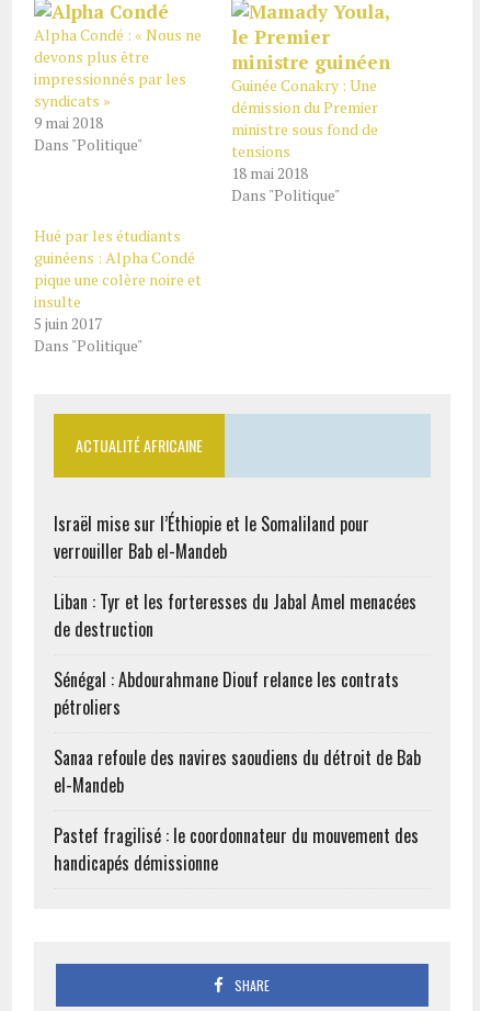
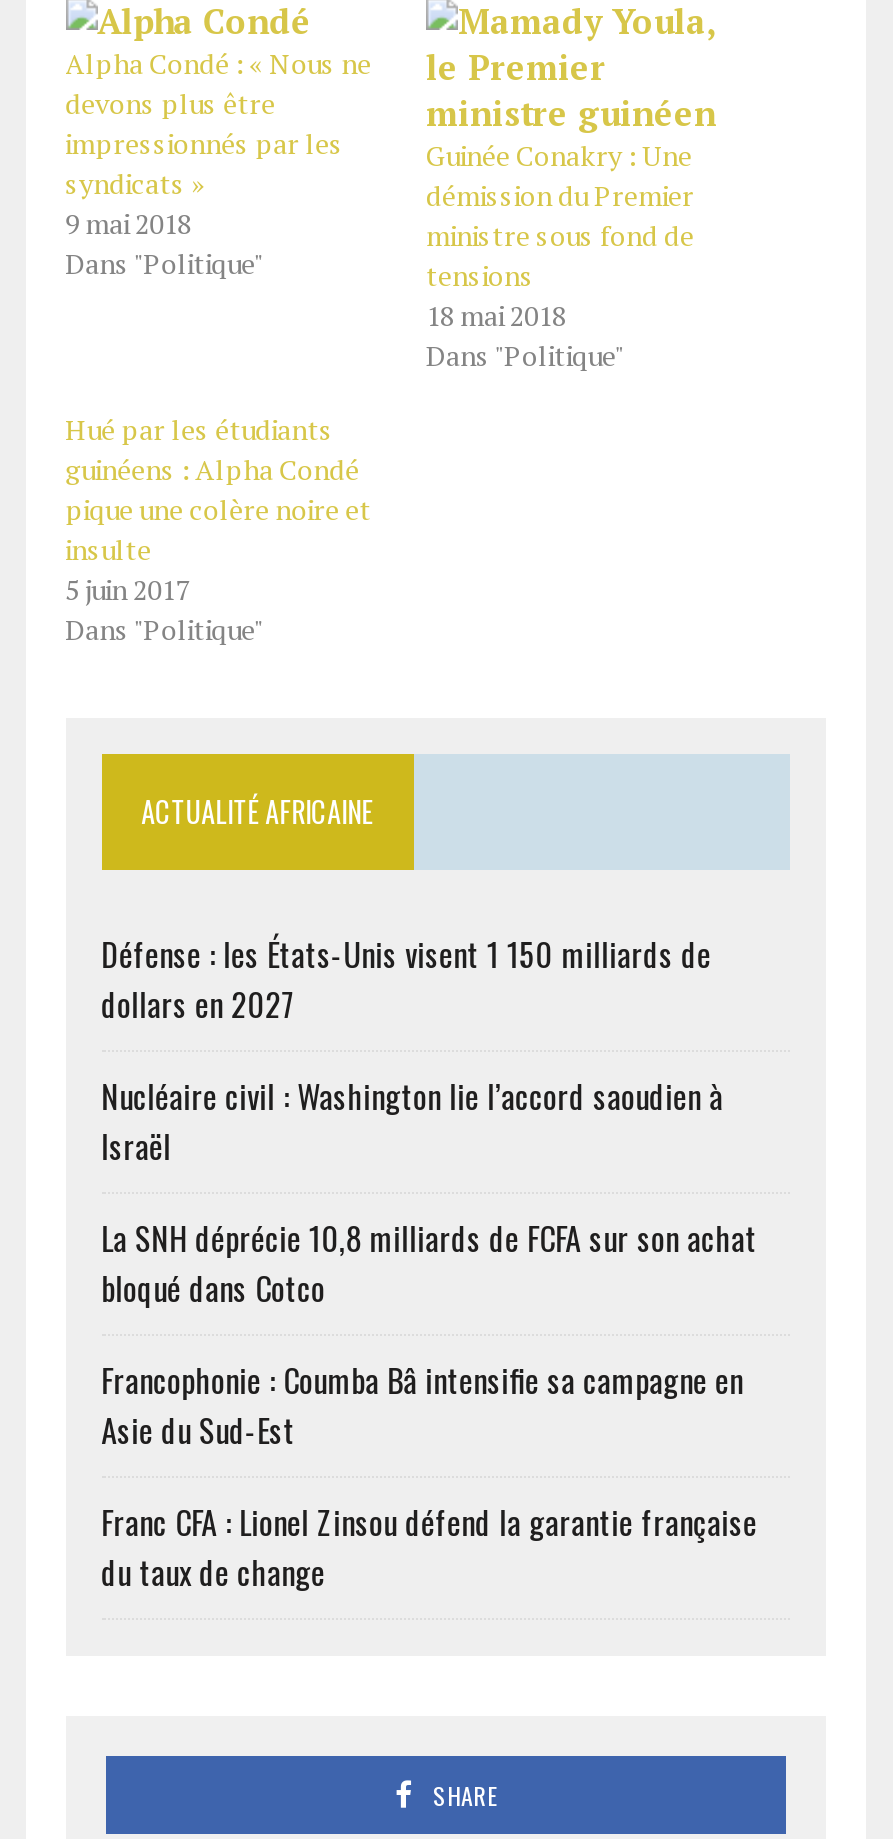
[53,510,369,564] Israël mise sur l’Éthiopie et le Somaliland pour | verrouiller Bab el-Mandeb -> [101,930,711,1028] Défense : les États-Unis visent 1 150 milliards de | dollars en 2027
[53,588,416,642] Liban : Tyr et les forteresses du Jabal Amel menacées | de destruction -> [101,1072,723,1170] Nucléaire civil : Washington lie l’accord saoudien à | Israël
[53,666,398,720] Sénégal : Abdourahmane Diouf relance les contrats | pétroliers -> [101,1214,757,1312] La SNH déprécie 10,8 milliards de FCFA sur son achat | bloqué dans Cotco
[53,744,420,798] Sanaa refoule des navires saoudiens du détroit de Bab | el-Mandeb -> [101,1356,743,1454] Francophonie : Coumba Bâ intensifie sa campagne en | Asie du Sud-Est
[53,822,418,876] Pastef fragilisé : le coordonnateur du mouvement des | handicapés démissionne -> [101,1498,757,1596] Franc CFA : Lionel Zinsou défend la garantie française | du taux de change

